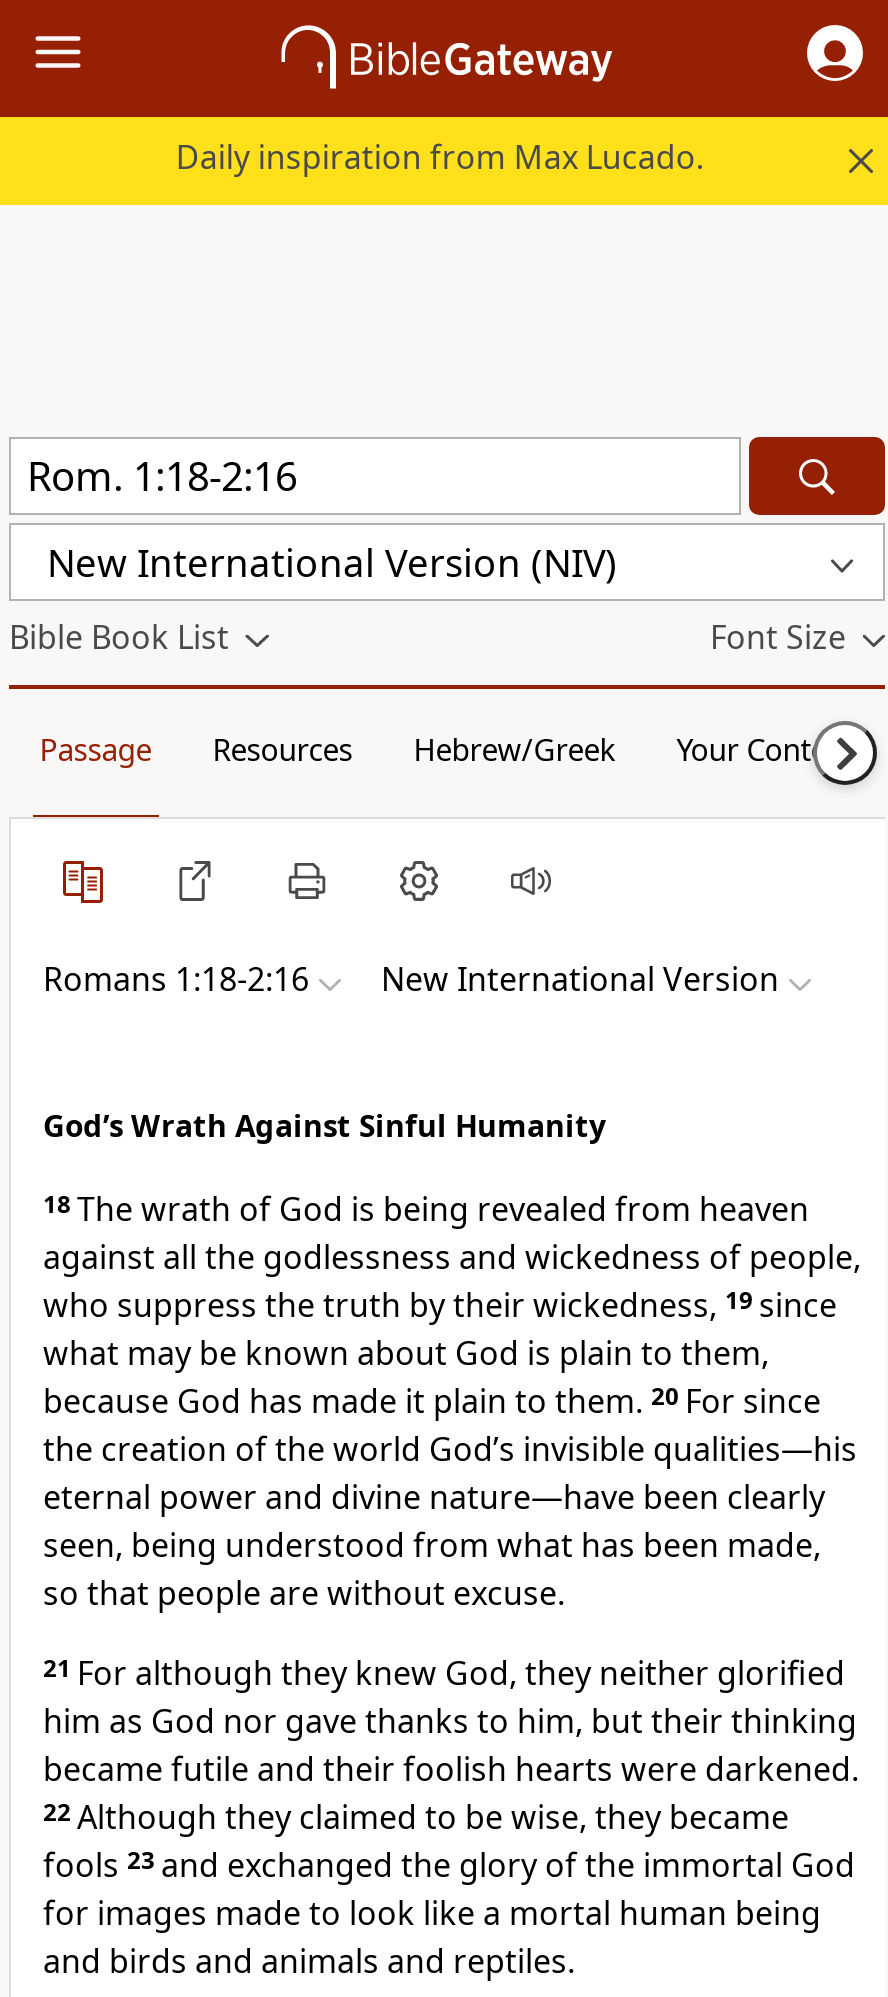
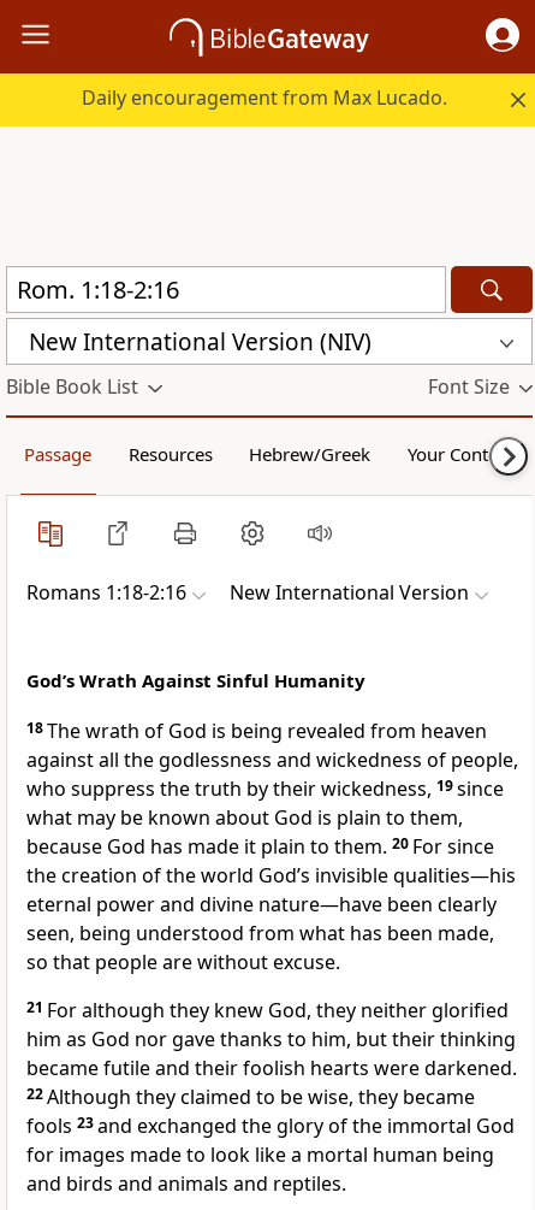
[176,135,704,179] Daily inspiration from Max Lucado. -> [82,84,448,111] Daily encouragement from Max Lucado.

